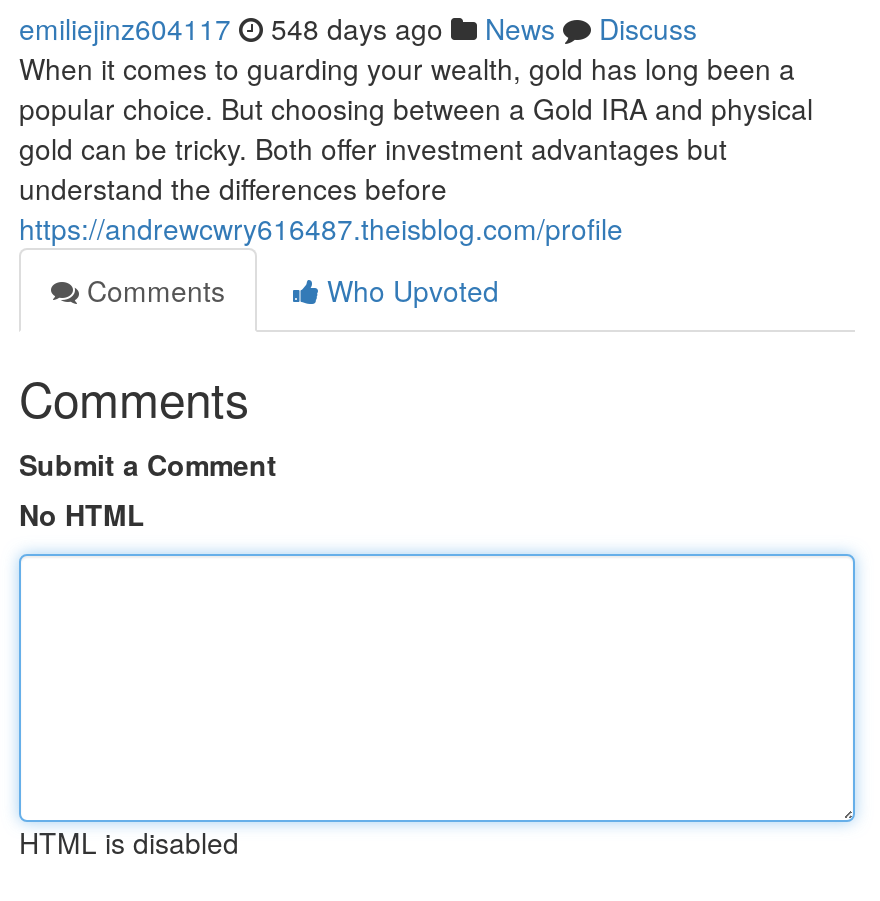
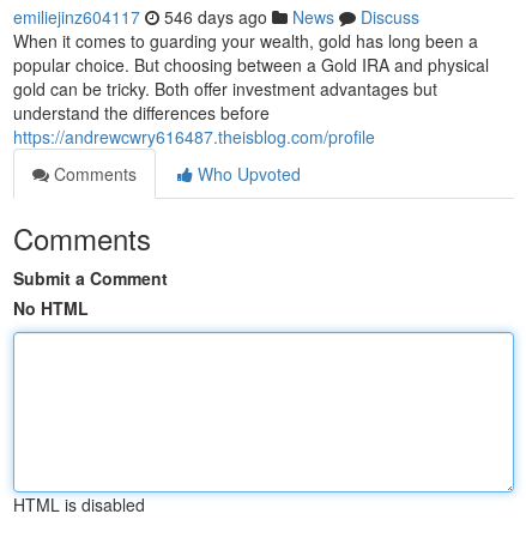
[19,8,697,48] emiliejinz604117 548 days ago News Discuss -> [13,5,419,29] emiliejinz604117 546 days ago News Discuss

